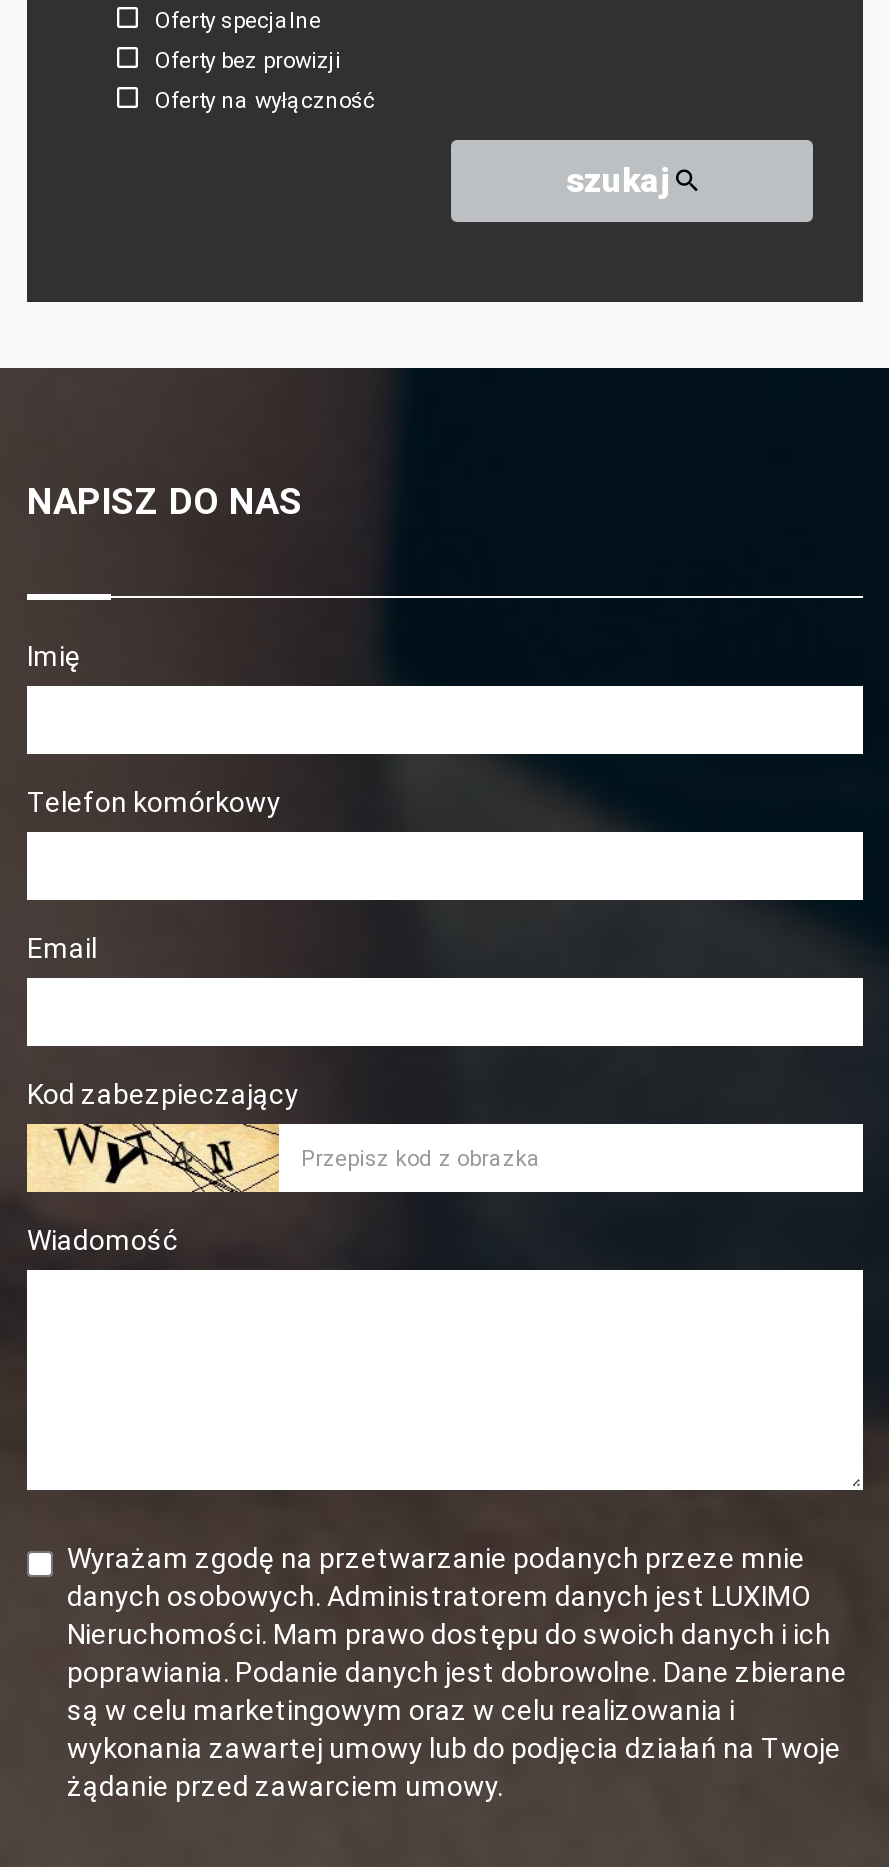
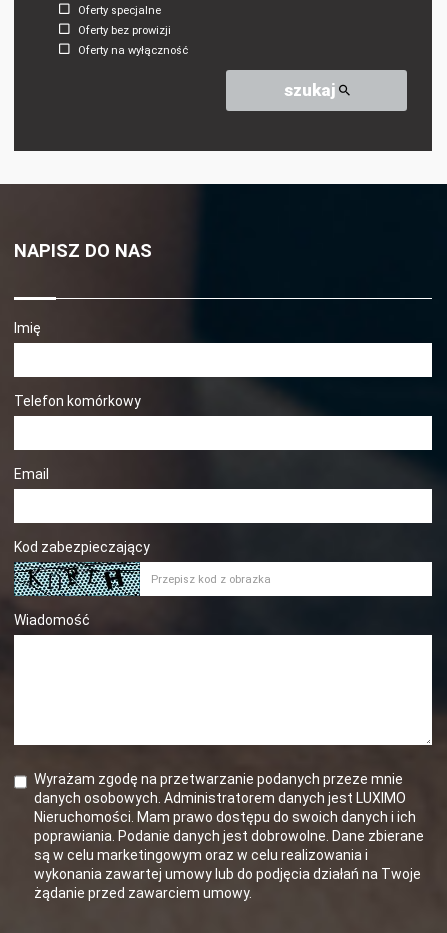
[25,1122,281,1194] [image] -> [14,562,141,596] [image]

